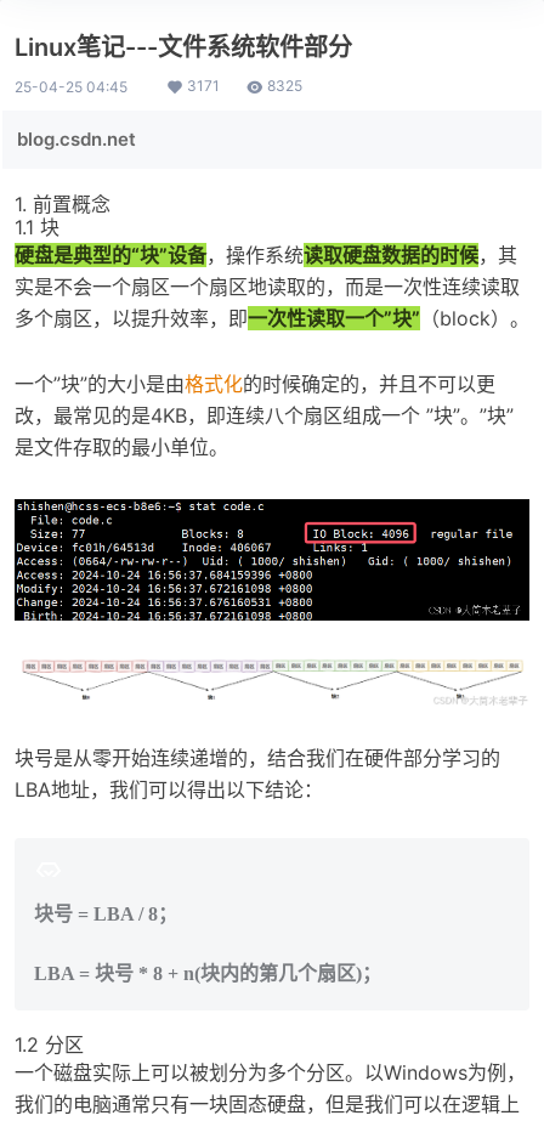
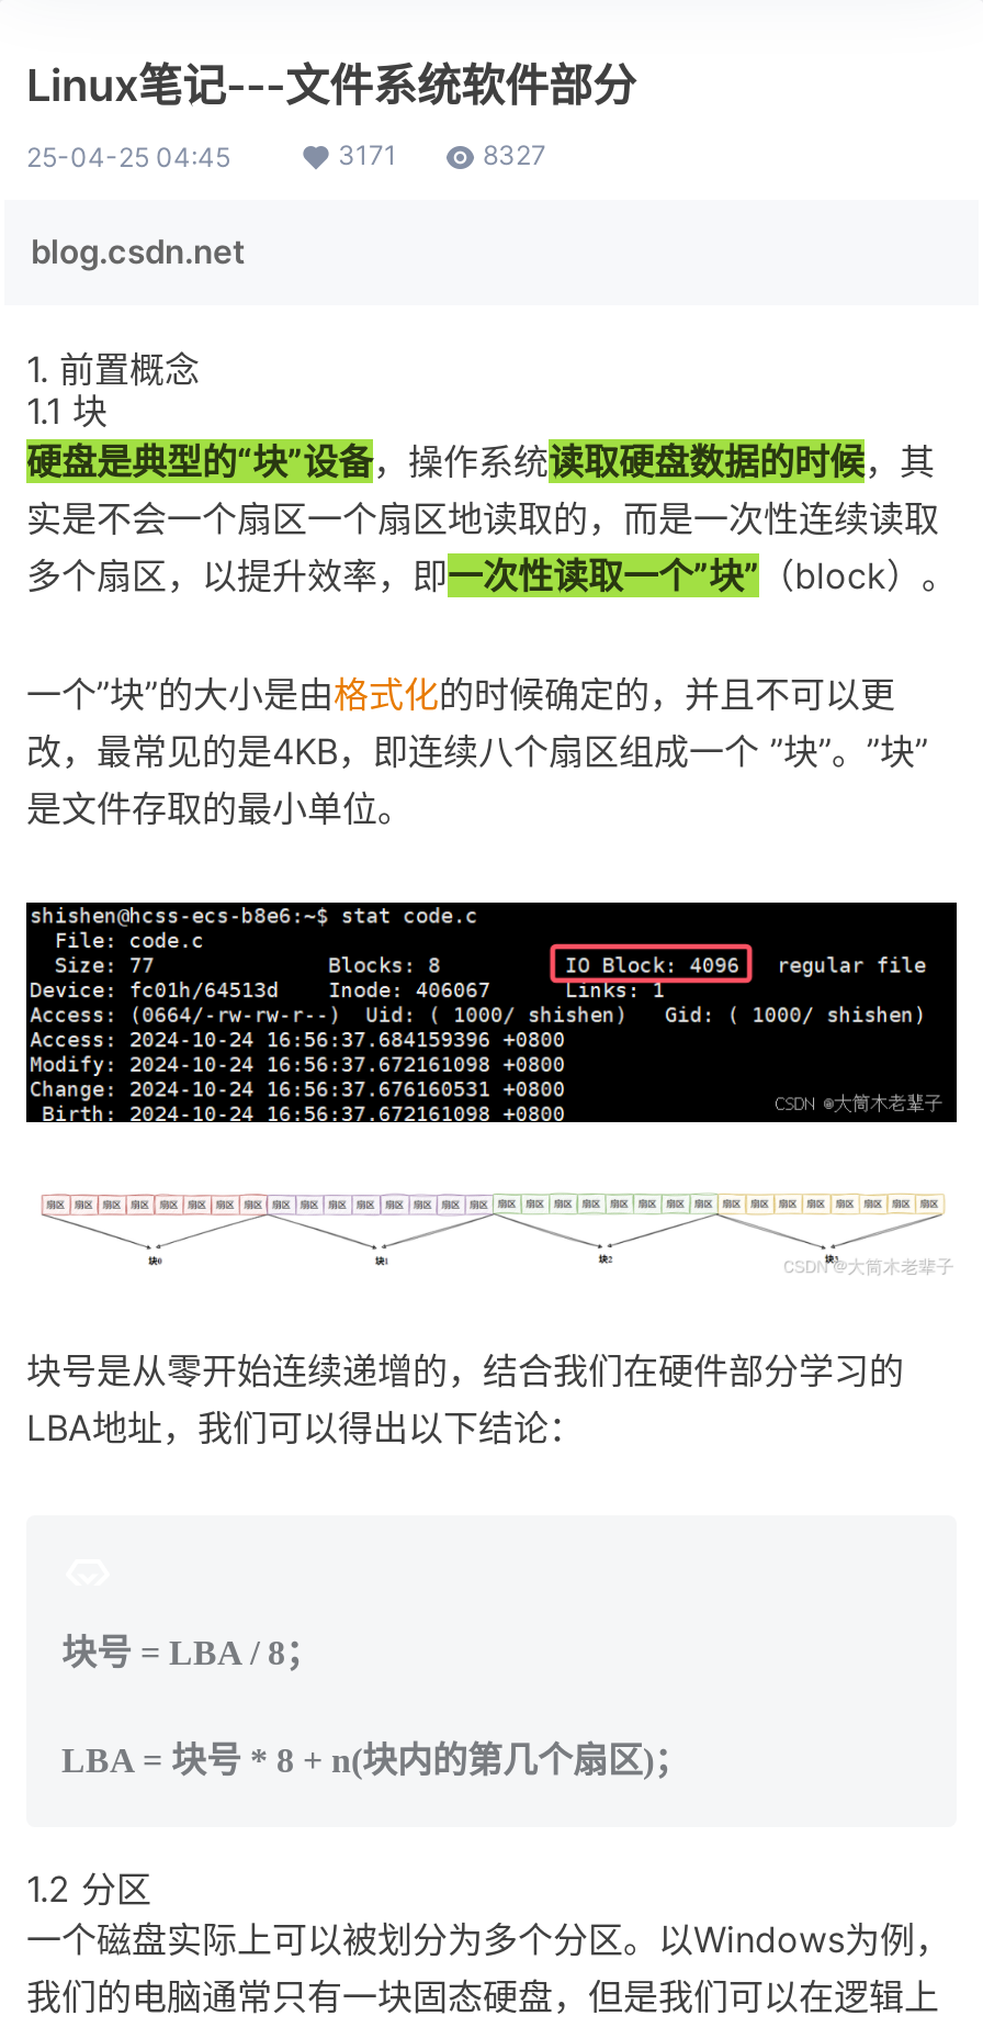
[267,77,302,95] 8325 -> [483,139,546,172] 8327

